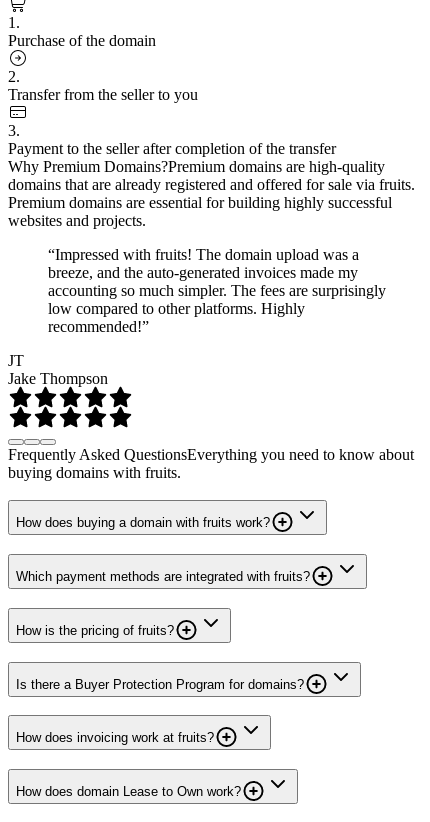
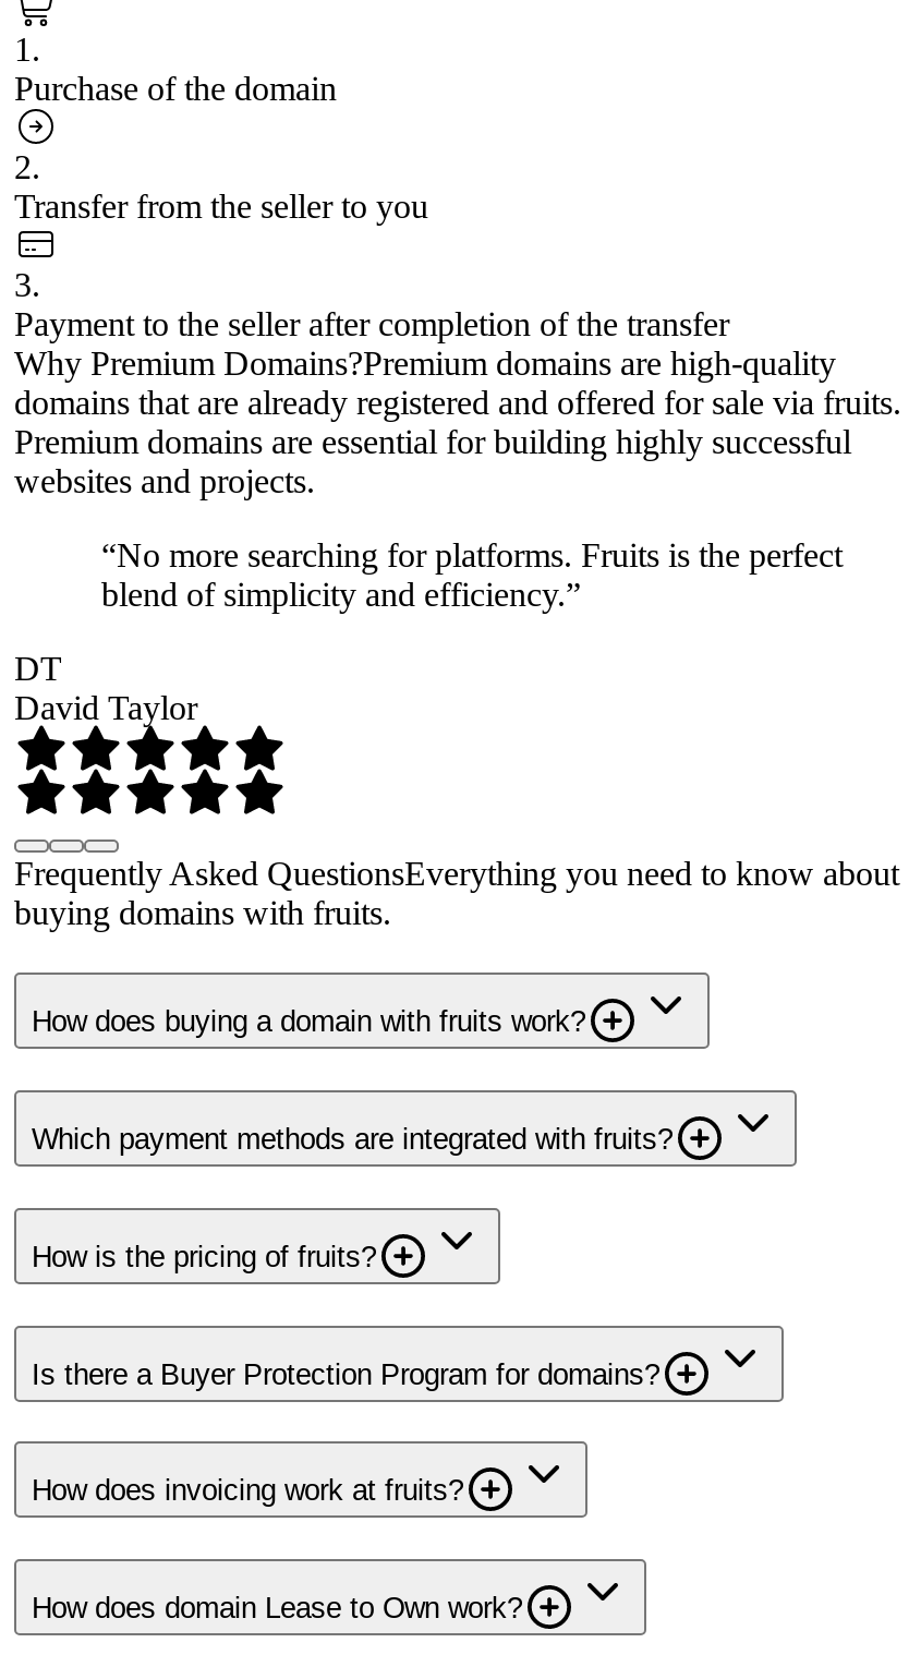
[48,246,386,335] “Impressed with fruits! The domain upload was a | breeze, and the auto-generated invoices made my | accounting so much simpler. The fees are surprisingly | low compared to other platforms. Highly | recommended!” -> [101,536,843,612] “No more searching for platforms. Fruits is the perfect | blend of simplicity and efficiency.”
[8,352,108,387] JT | Jake Thompson -> [14,649,197,725] DT | David Taylor

